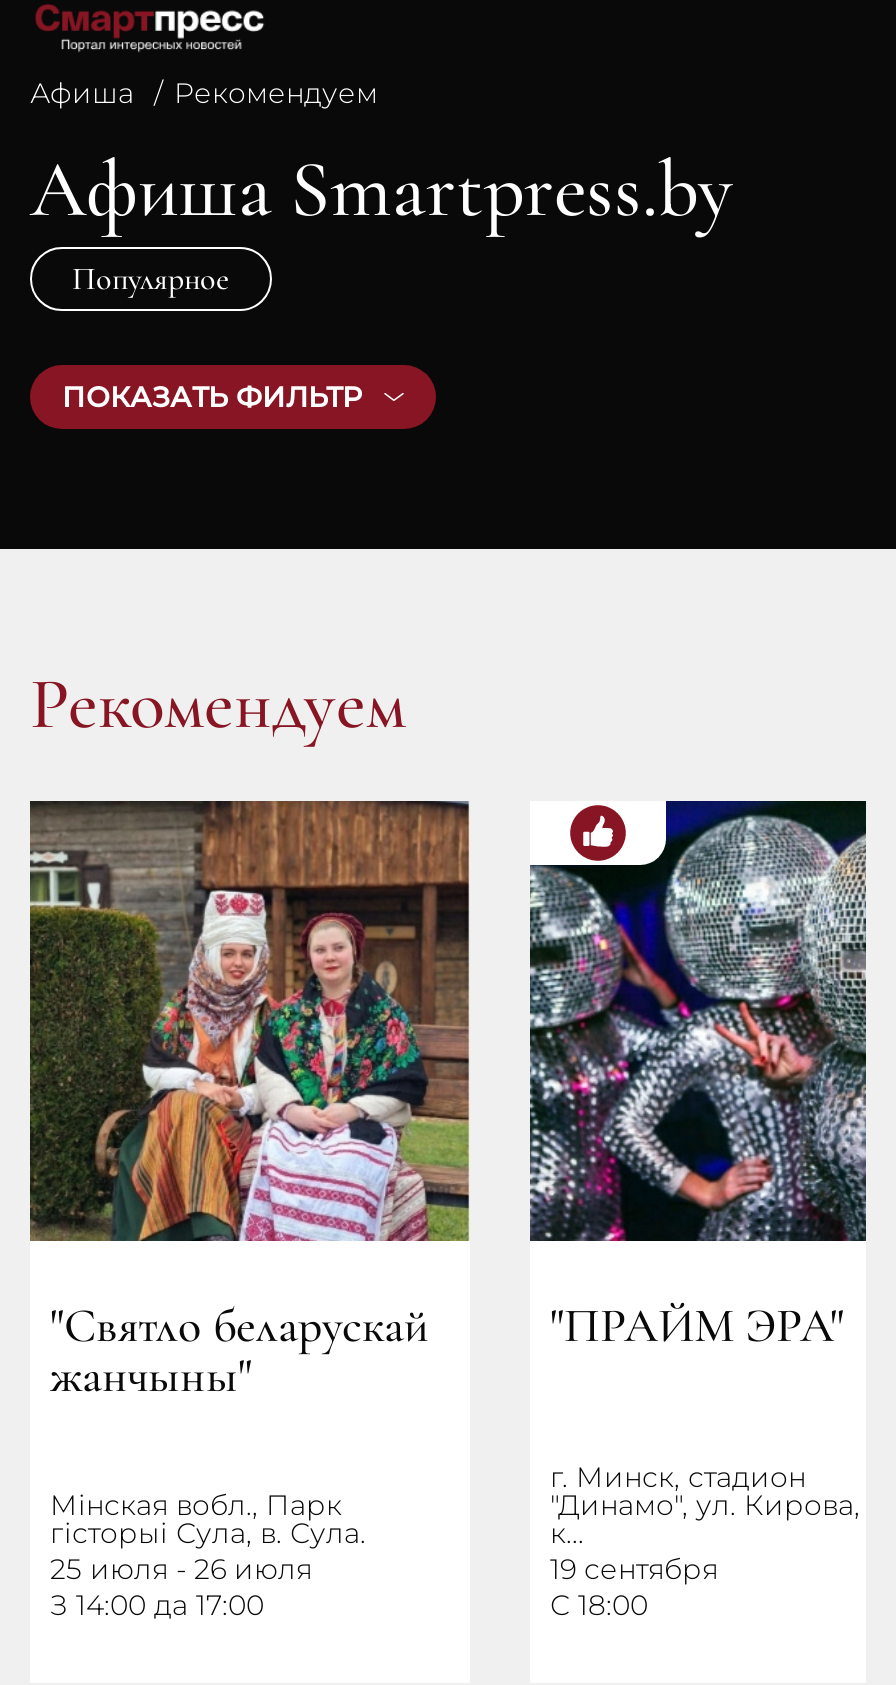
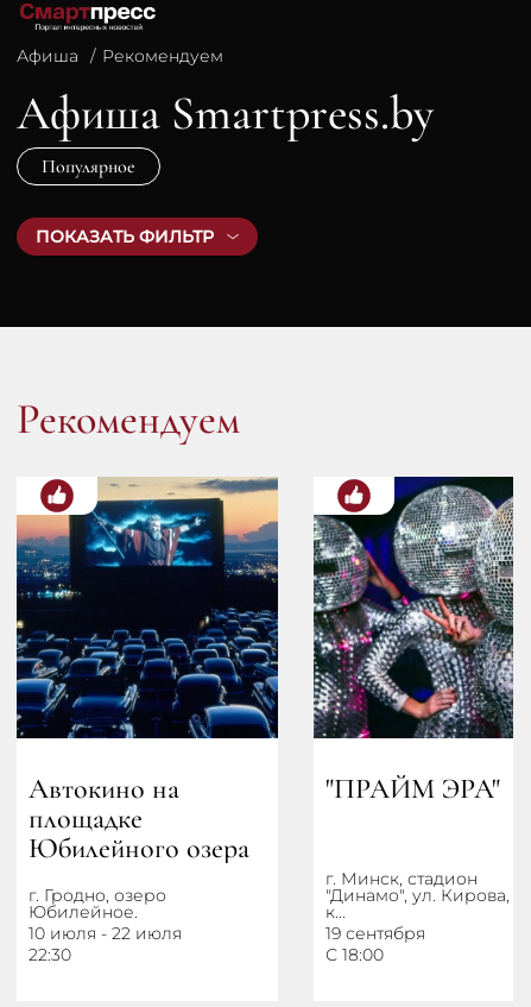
[28,799,470,1404] [image] | "Святло беларускай | жанчыны" -> [15,477,279,865] [image] | Автокино на | площадке | Юбилейного озера
[50,1486,366,1622] Мінская вобл., Парк | гісторыі Сула, в. Сула. | 25 июля - 26 июля | З 14:00 да 17:00 -> [29,884,182,965] г. Гродно, озеро | Юбилейное. | 10 июля - 22 июля | 22:30

